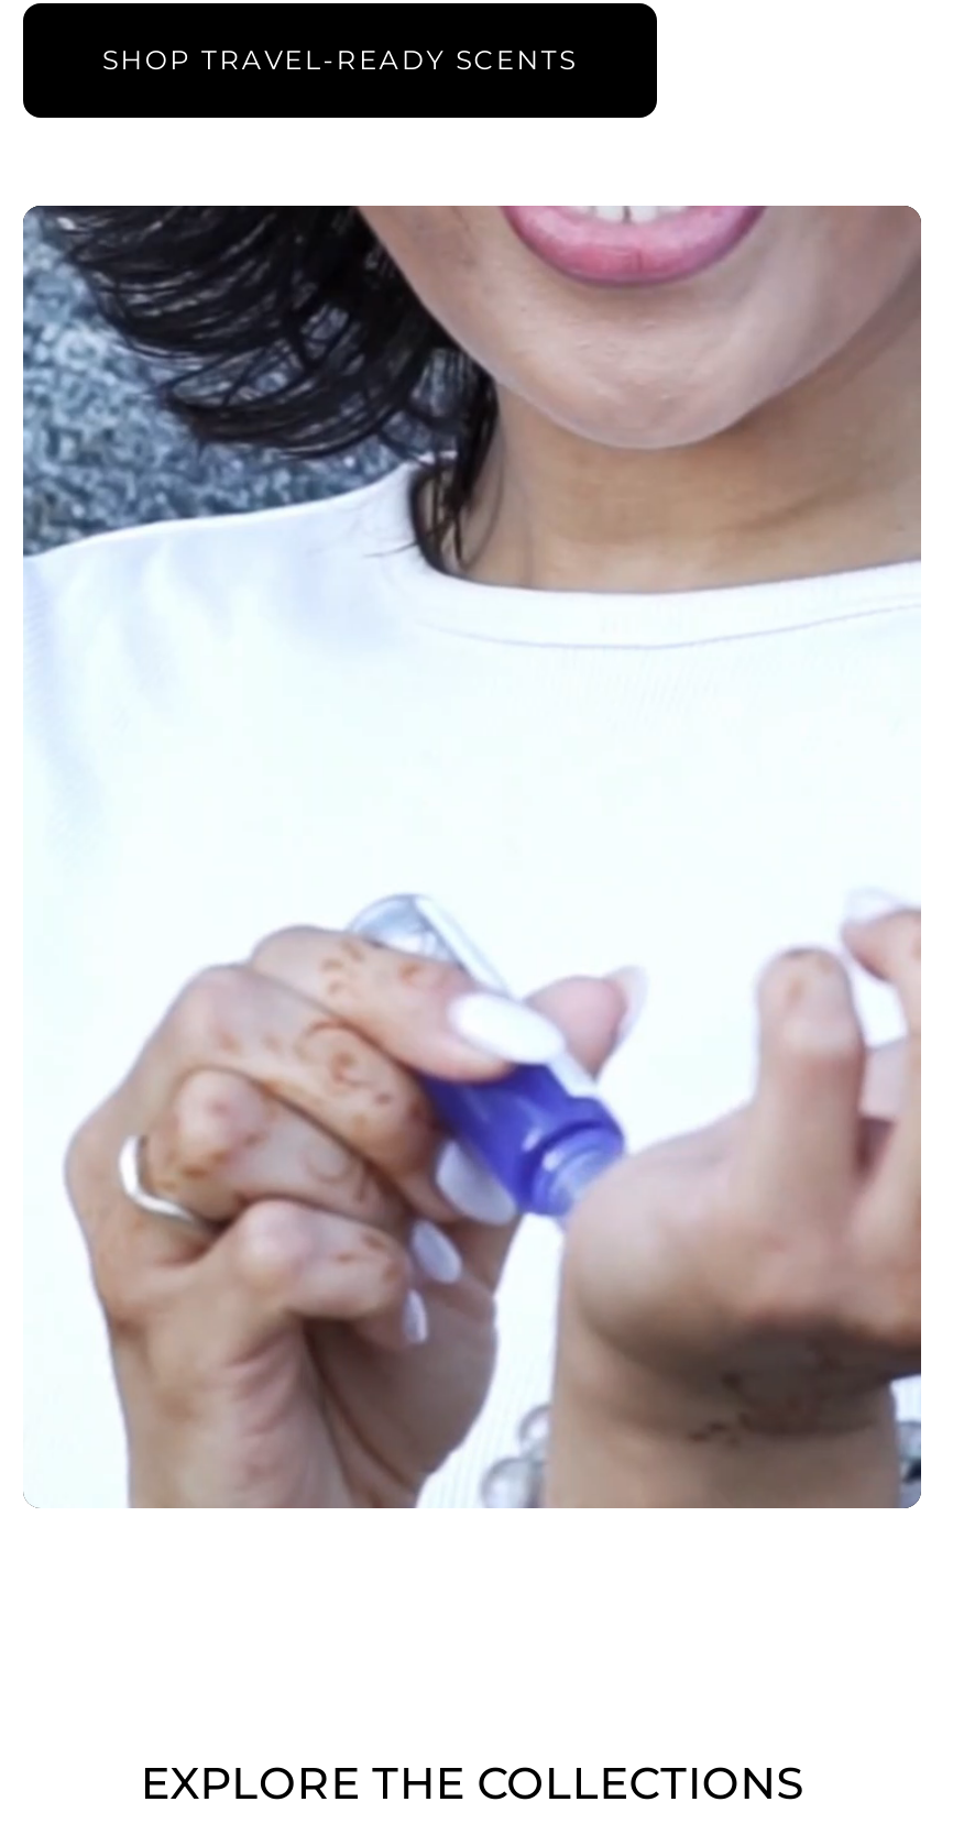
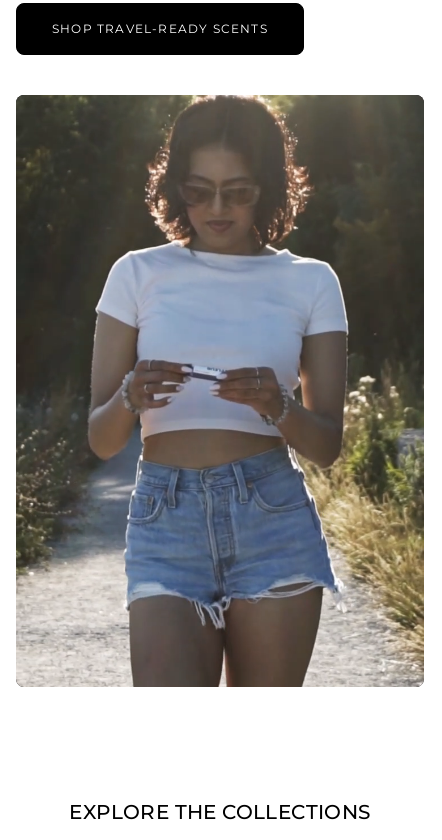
[21,206,921,1508] [image] -> [15,94,425,688] [image]

